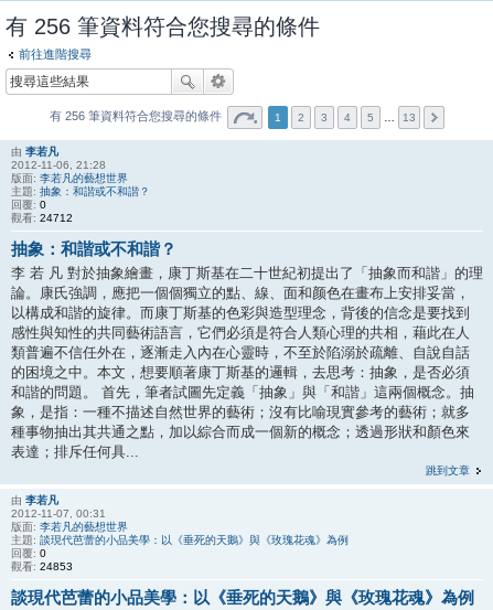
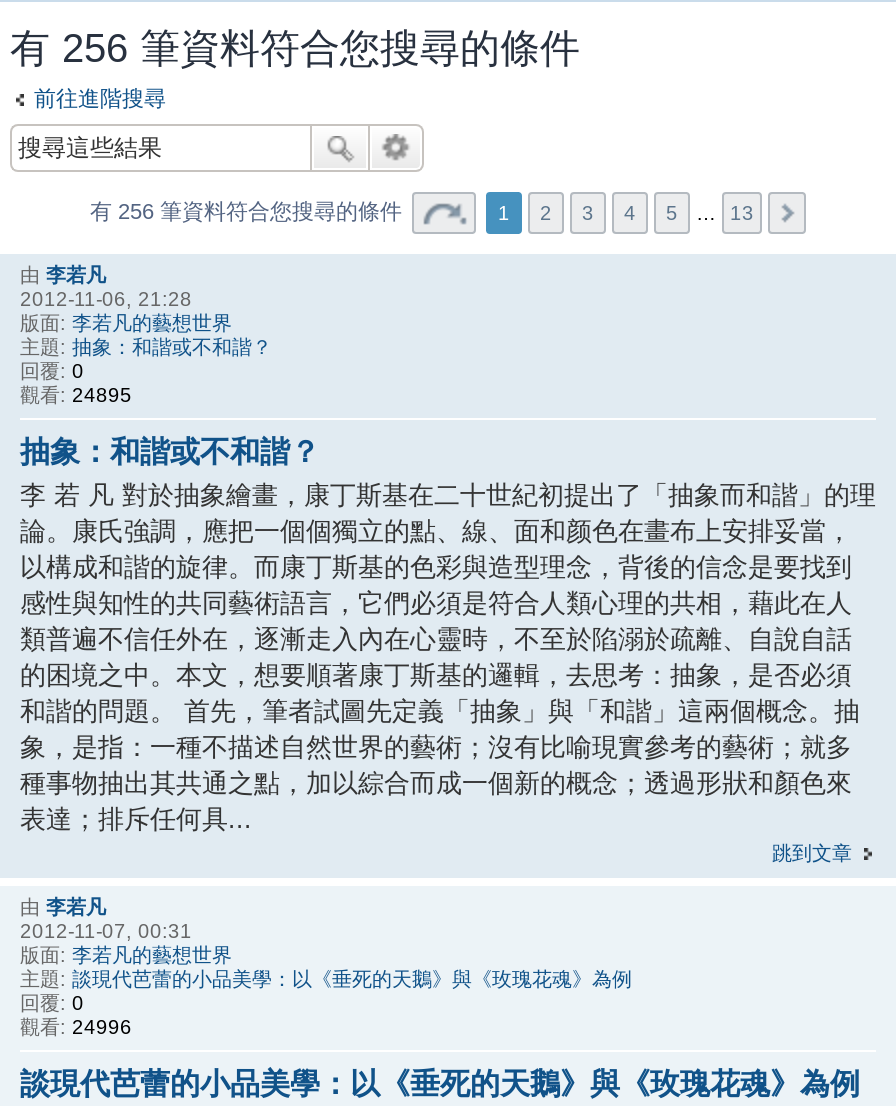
[11,211,73,223] 觀看: 24712 -> [20,383,132,405] 觀看: 24895
[11,560,73,572] 觀看: 24853 -> [20,1016,132,1038] 觀看: 24996

